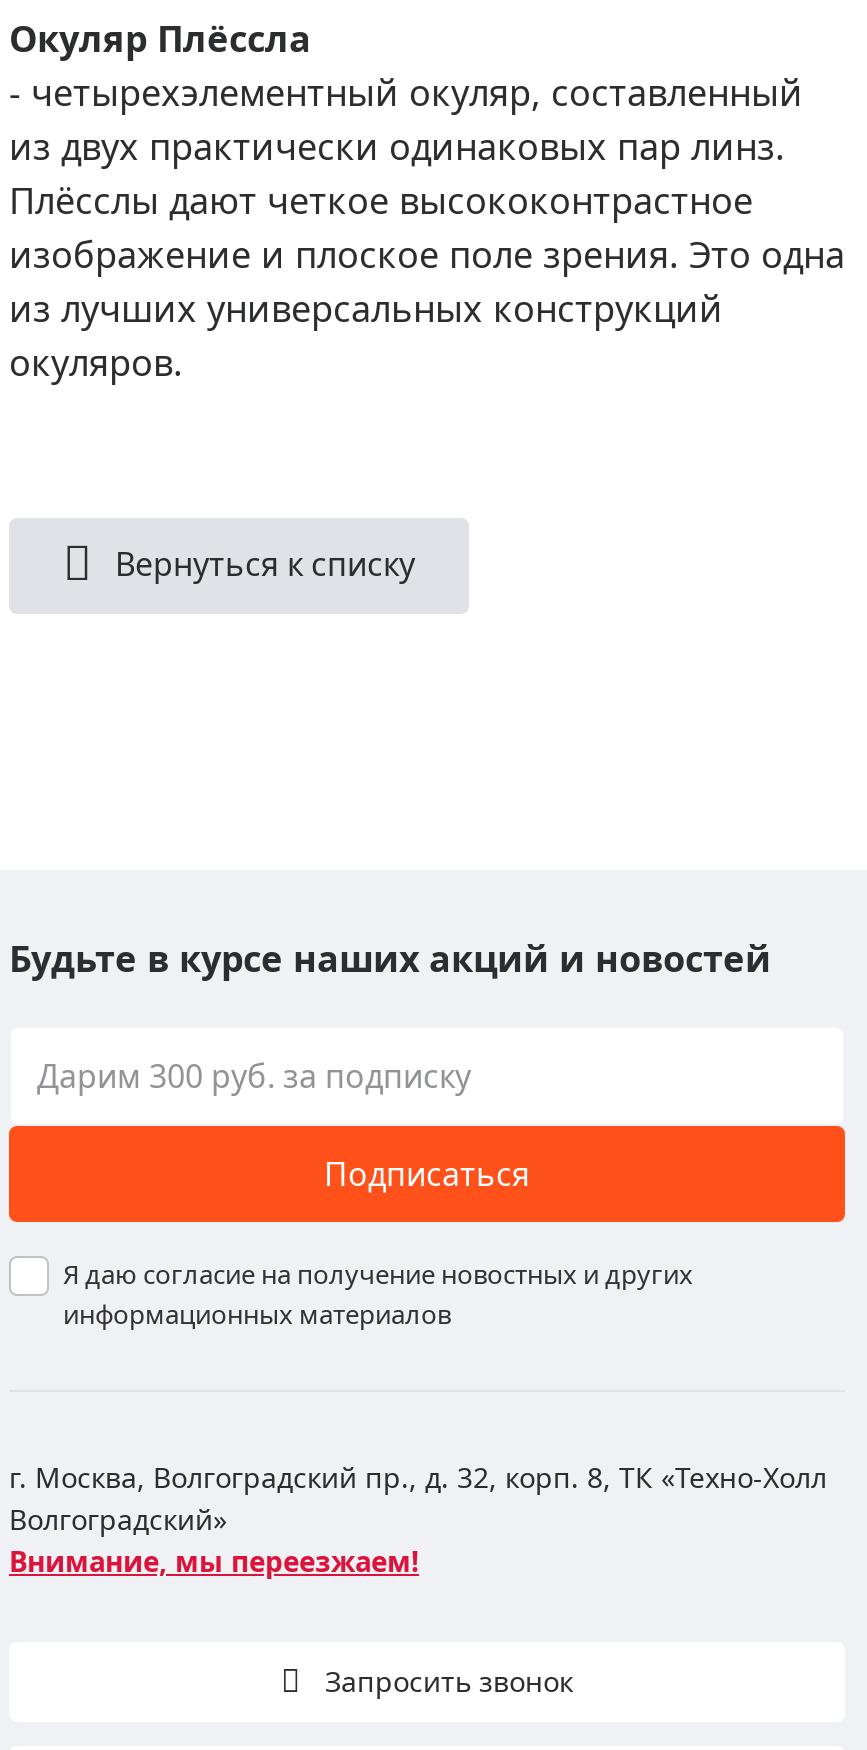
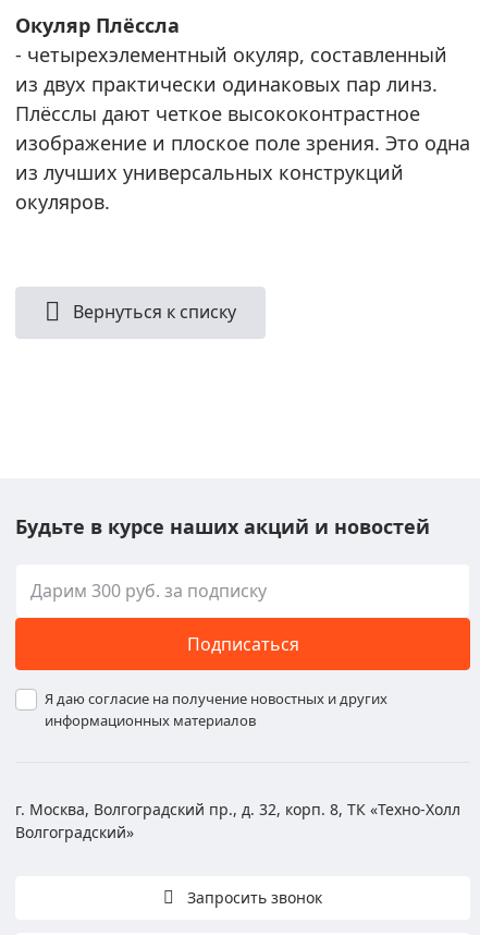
[9,1542,419,1580] Внимание, мы переезжаем! -> none

